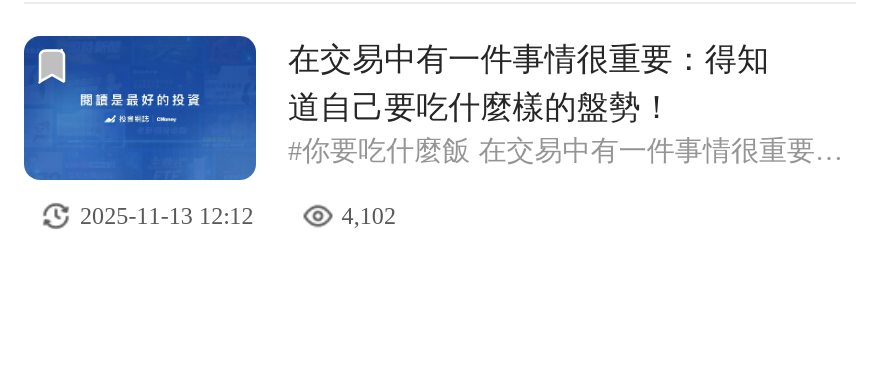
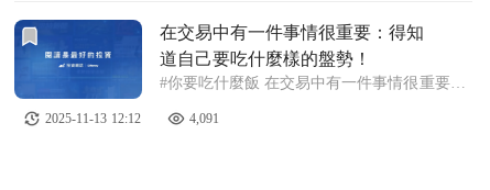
[342,202,396,230] 4,102 -> [189,111,219,126] 4,091

